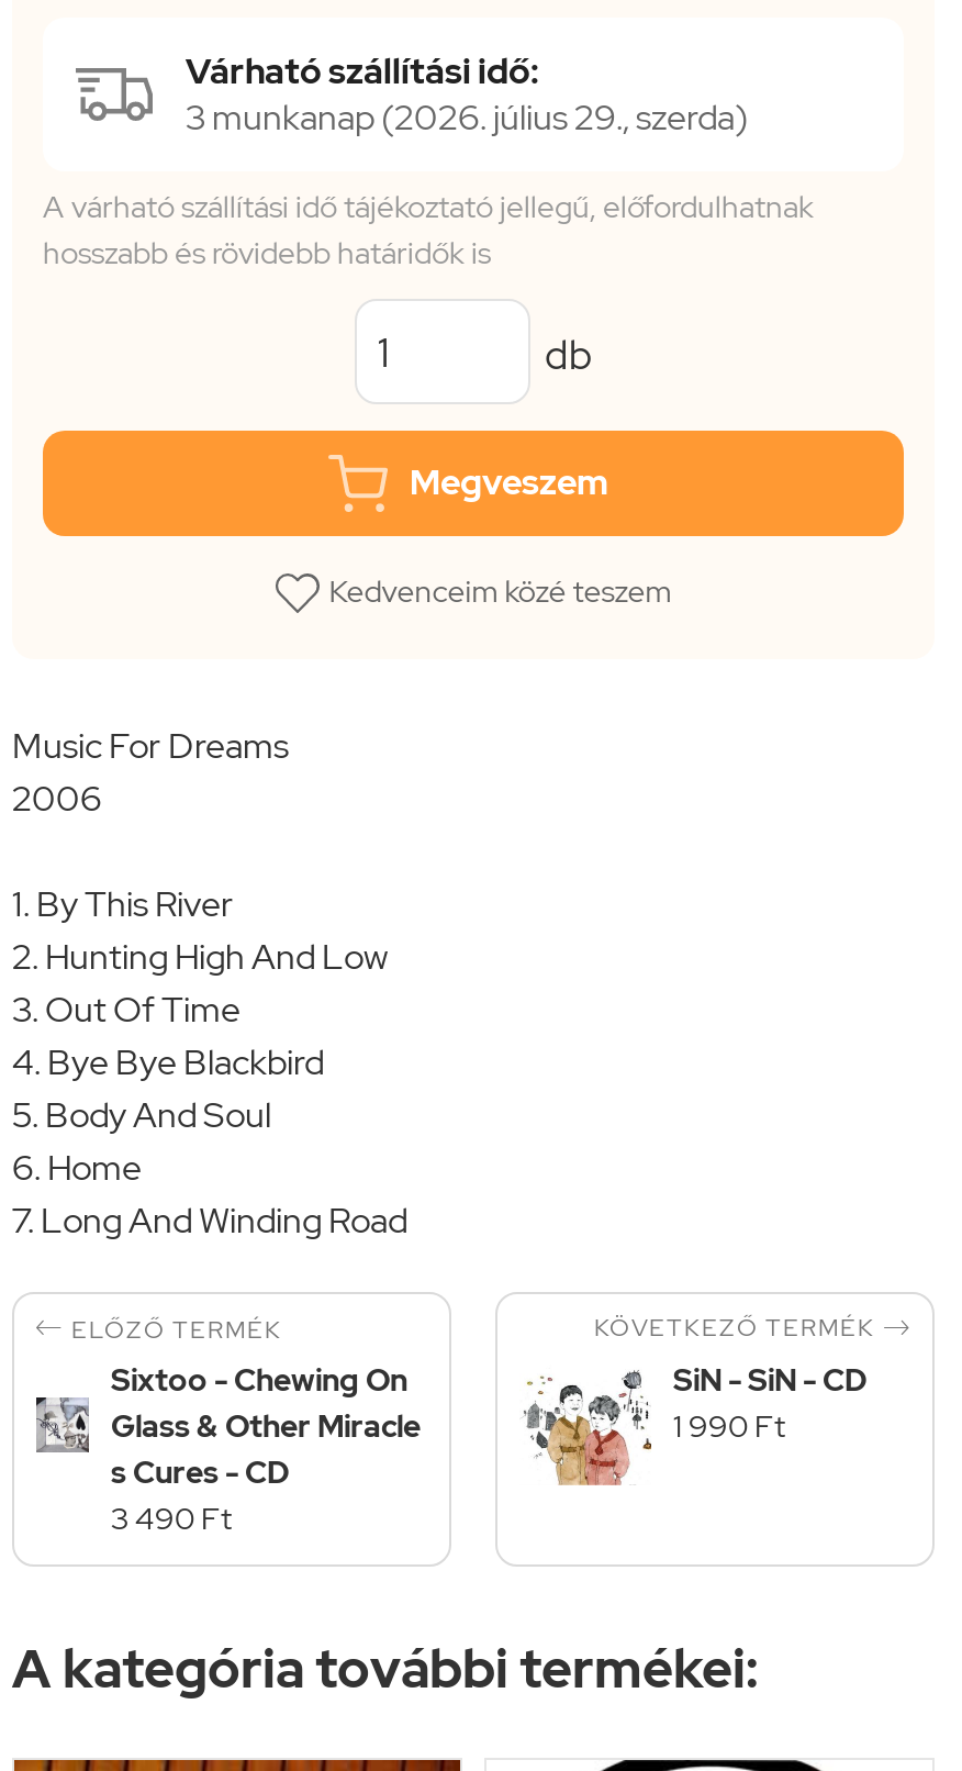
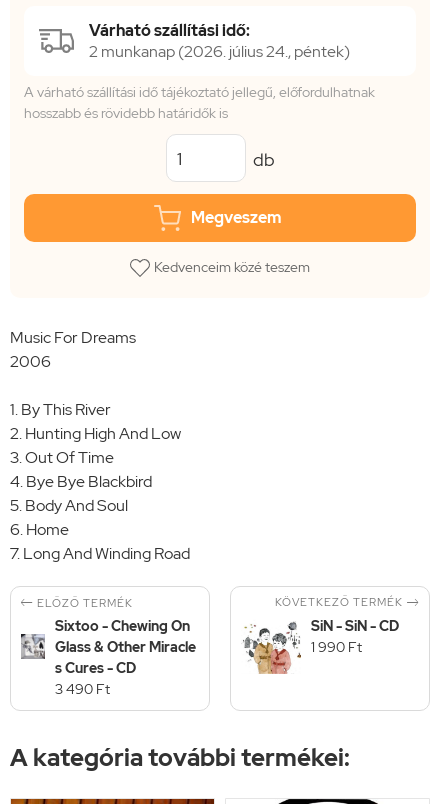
[186,94,748,141] 3 munkanap (2026. július 29., szerda) -> [89,41,350,62] 2 munkanap (2026. július 24., péntek)

